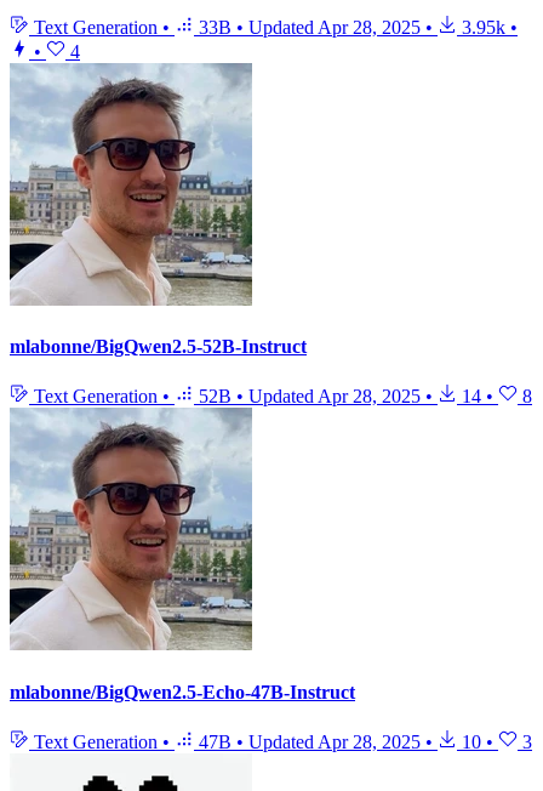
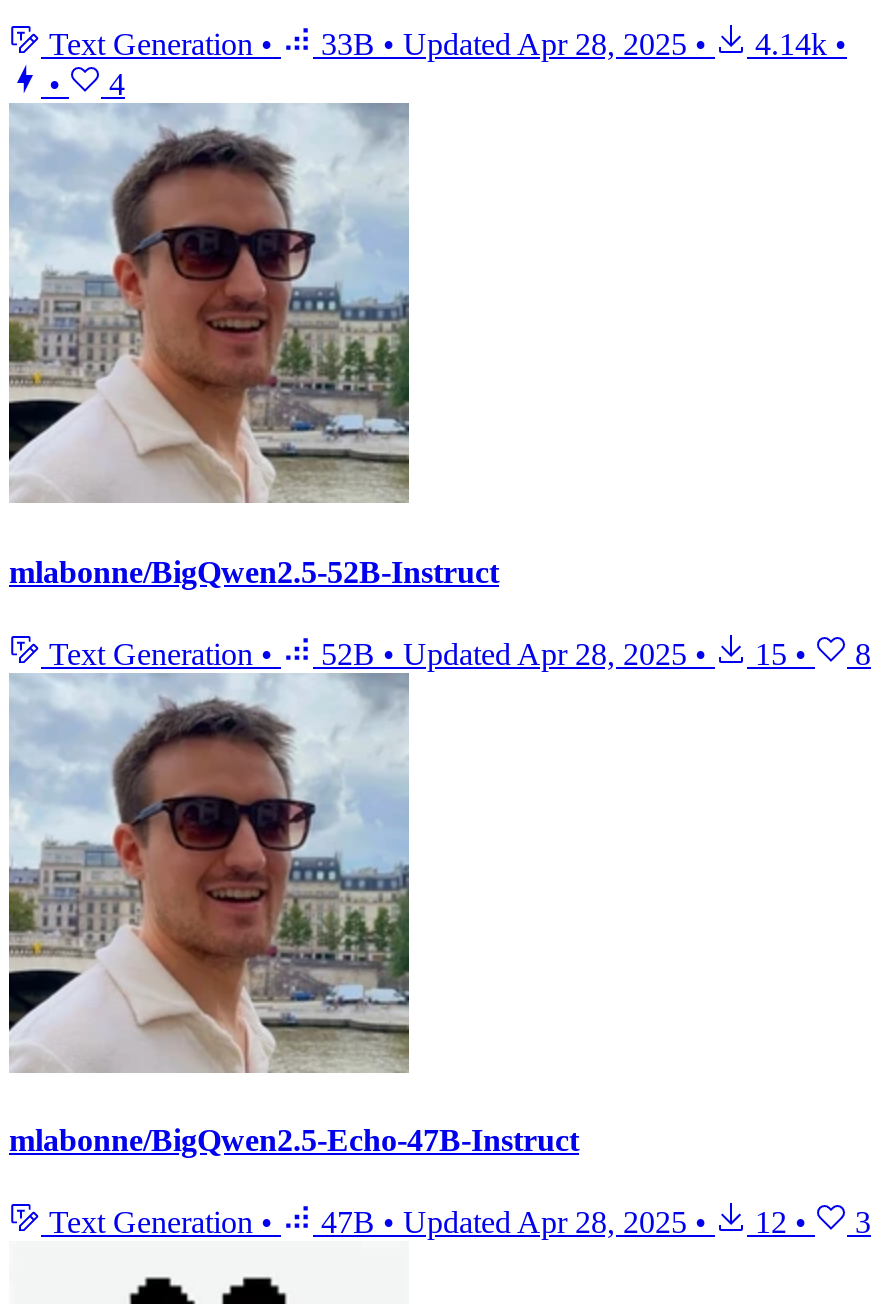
[29,17,518,37] Text Generation • 33B • Updated Apr 28, 2025 • 3.95k • -> [41,28,847,62] Text Generation • 33B • Updated Apr 28, 2025 • 4.14k •
[29,386,532,407] Text Generation • 52B • Updated Apr 28, 2025 • 14 • 8 -> [41,637,871,671] Text Generation • 52B • Updated Apr 28, 2025 • 15 • 8
[29,731,532,752] Text Generation • 47B • Updated Apr 28, 2025 • 10 • 3 -> [41,1206,871,1240] Text Generation • 47B • Updated Apr 28, 2025 • 12 • 3

